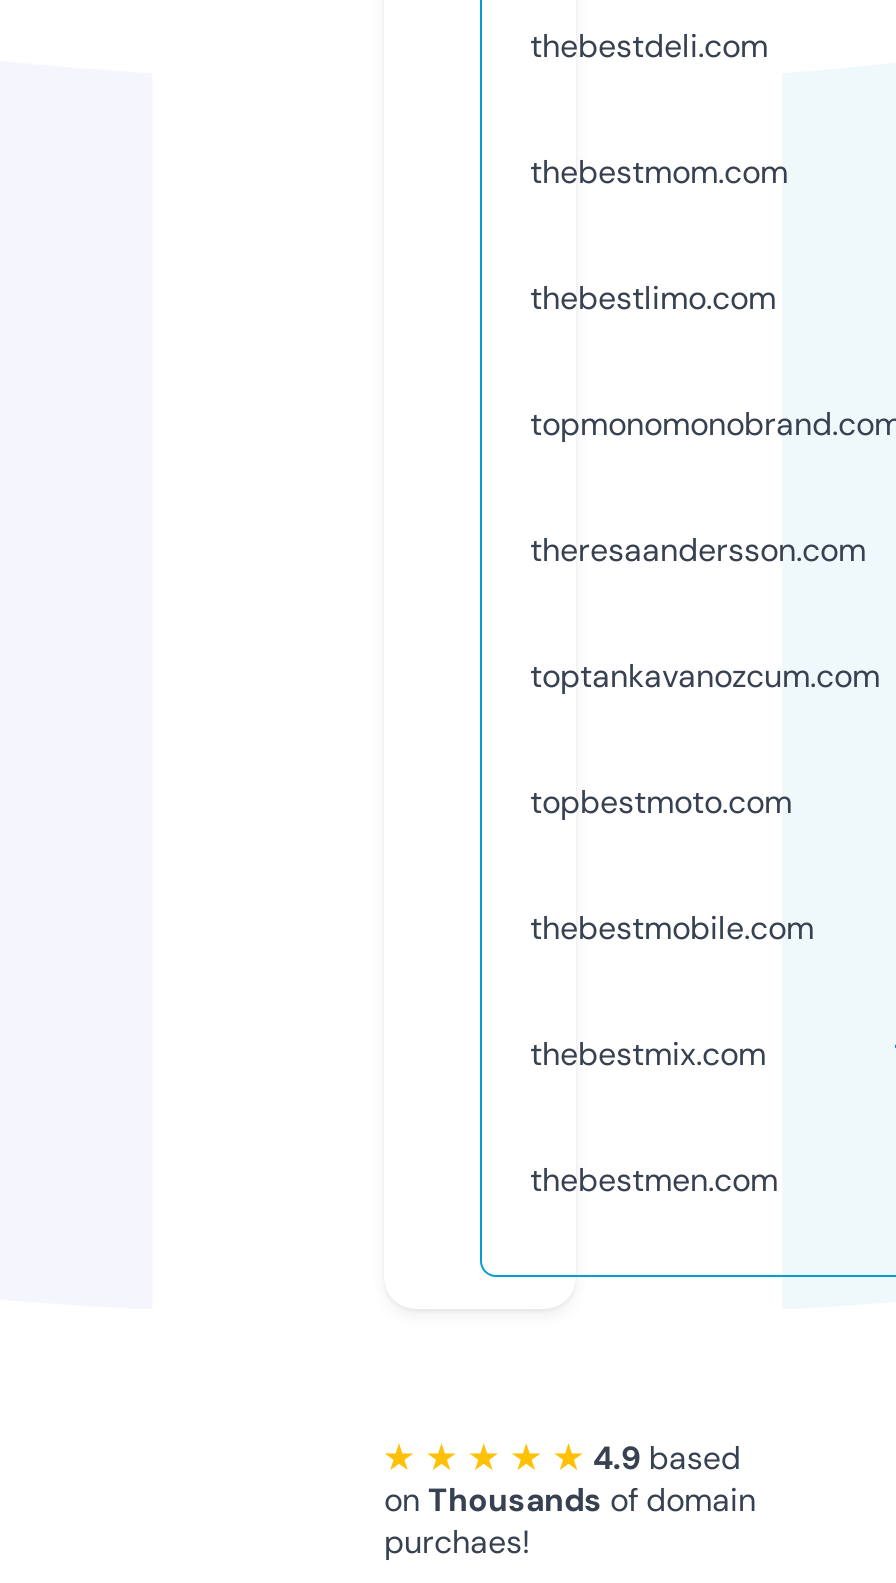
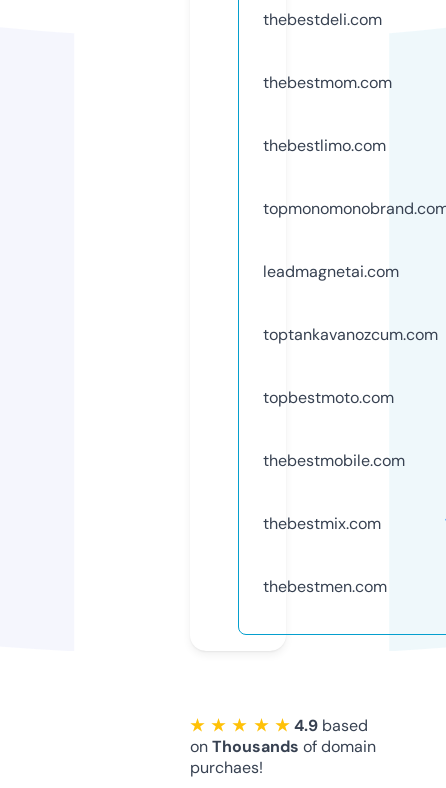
[530,529,866,571] theresaandersson.com -> [263,261,399,282] leadmagnetai.com

